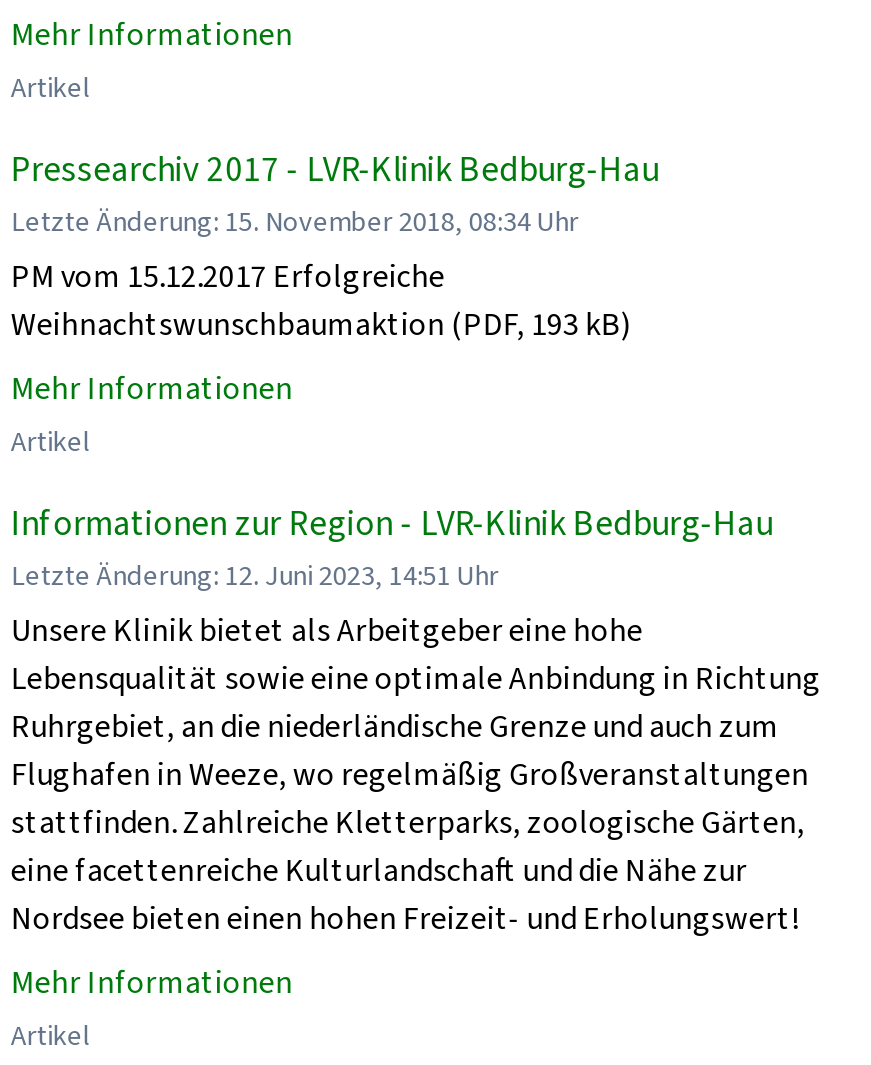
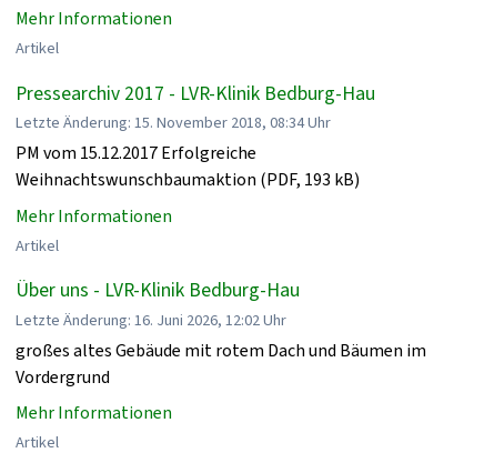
[11,499,821,939] Informationen zur Region - LVR-Klinik Bedburg-Hau | Letzte Änderung: 12. Juni 2023, 14:51 Uhr | Unsere Klinik bietet als Arbeitgeber eine hohe | Lebensqualität sowie eine optimale Anbindung in Richtung | Ruhrgebiet, an die niederländische Grenze und auch zum | Flughafen in Weeze, wo regelmäßig Großveranstaltungen | stattfinden. Zahlreiche Kletterparks, zoologische Gärten, | eine facettenreiche Kulturlandschaft und die Nähe zur | Nordsee bieten einen hohen Freizeit- und Erholungswert! -> [16,277,427,388] Über uns - LVR-Klinik Bedburg-Hau | Letzte Änderung: 16. Juni 2026, 12:02 Uhr | großes altes Gebäude mit rotem Dach und Bäumen im | Vordergrund

